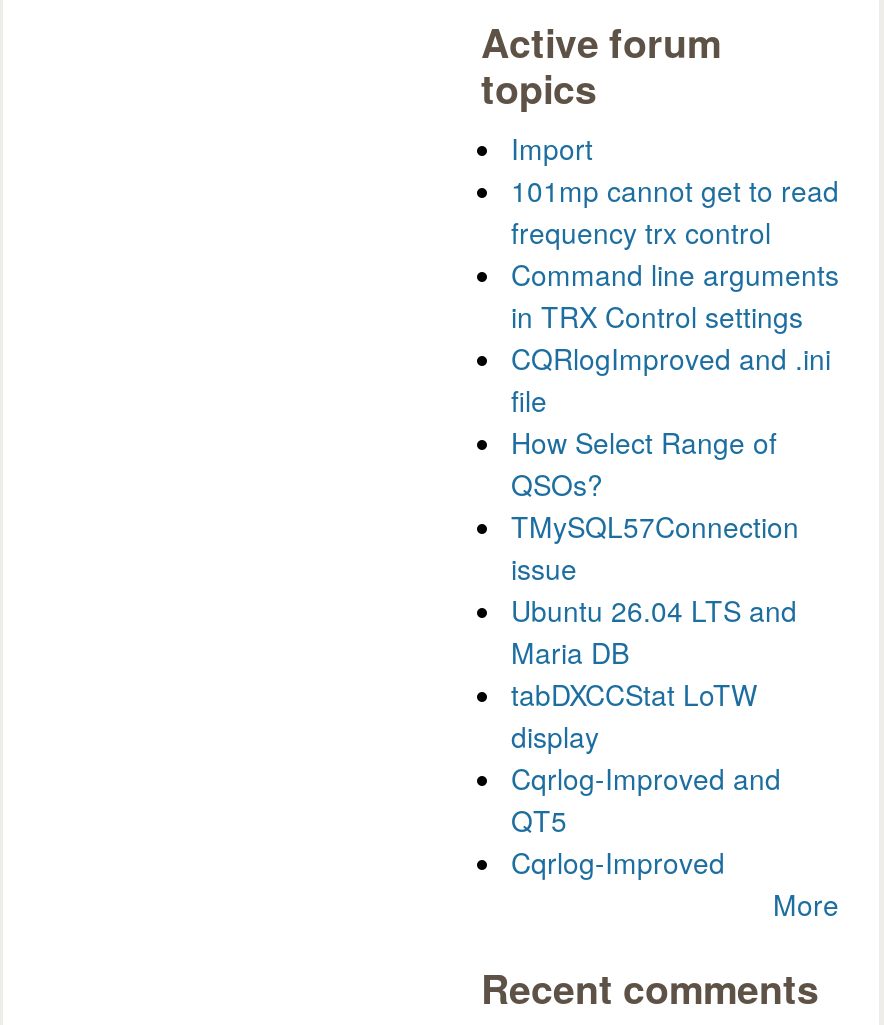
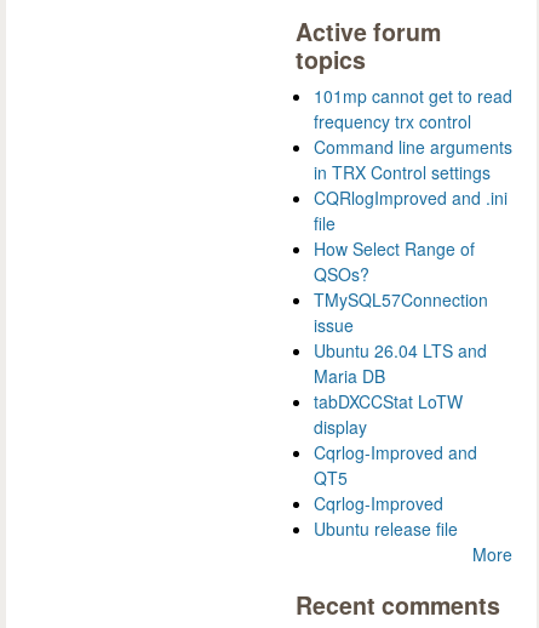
[511,128,593,168] Import -> none
moved [511,170,839,882] -> [314,84,512,515]: 101mp cannot get to read | frequency trx control | Command line arguments | ... | QT5 | Cqrlog-Improved
none -> [314,516,458,541] Ubuntu release file

